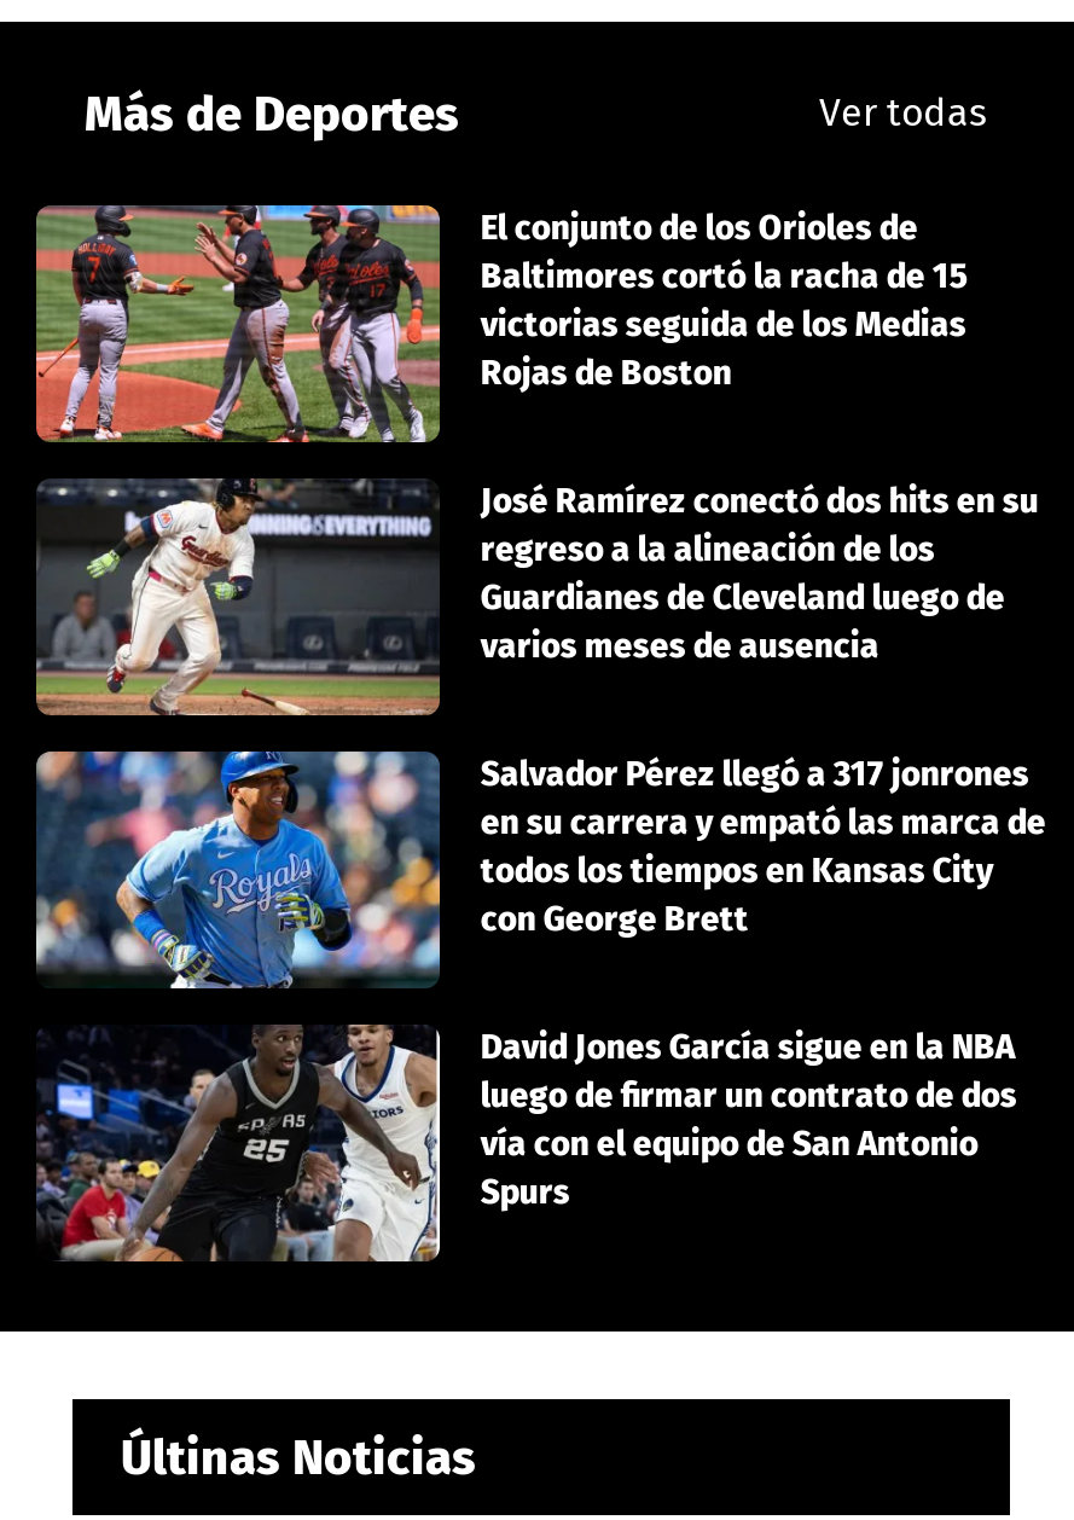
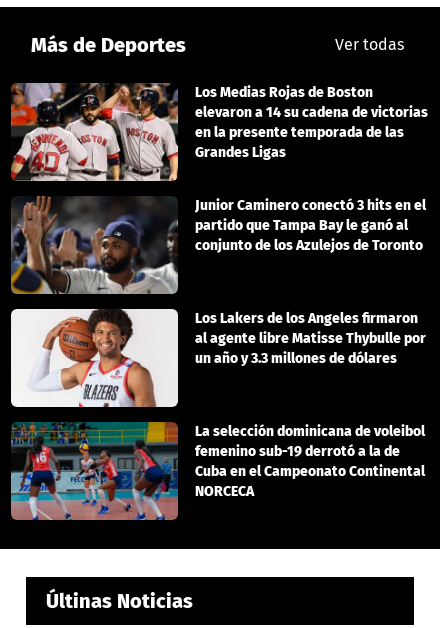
[34,203,969,445] [image] | El conjunto de los Orioles de | Baltimores cortó la racha de 15 | victorias seguida de los Medias | Rojas de Boston -> [11,83,428,182] [image] | Los Medias Rojas de Boston | elevaron a 14 su cadena de victorias | en la presente temporada de las | Grandes Ligas
[36,478,1039,715] [image] | José Ramírez conectó dos hits en su | regreso a la alineación de los | Guardianes de Cleveland luego de | varios meses de ausencia -> [11,196,426,294] [image] | Junior Caminero conectó 3 hits en el | partido que Tampa Bay le ganó al | conjunto de los Azulejos de Toronto
[36,749,1046,991] [image] | Salvador Pérez llegó a 317 jonrones | en su carrera y empató las marca de | todos los tiempos en Kansas City | con George Brett -> [10,308,426,408] [image] | Los Lakers de los Angeles firmaron | al agente libre Matisse Thybulle por | un año y 3.3 millones de dólares
[36,1022,1017,1264] [image] | David Jones García sigue en la NBA | luego de firmar un contrato de dos | vía con el equipo de San Antonio | Spurs -> [10,421,425,521] [image] | La selección dominicana de voleibol | femenino sub-19 derrotó a la de | Cuba en el Campeonato Continental | NORCECA

